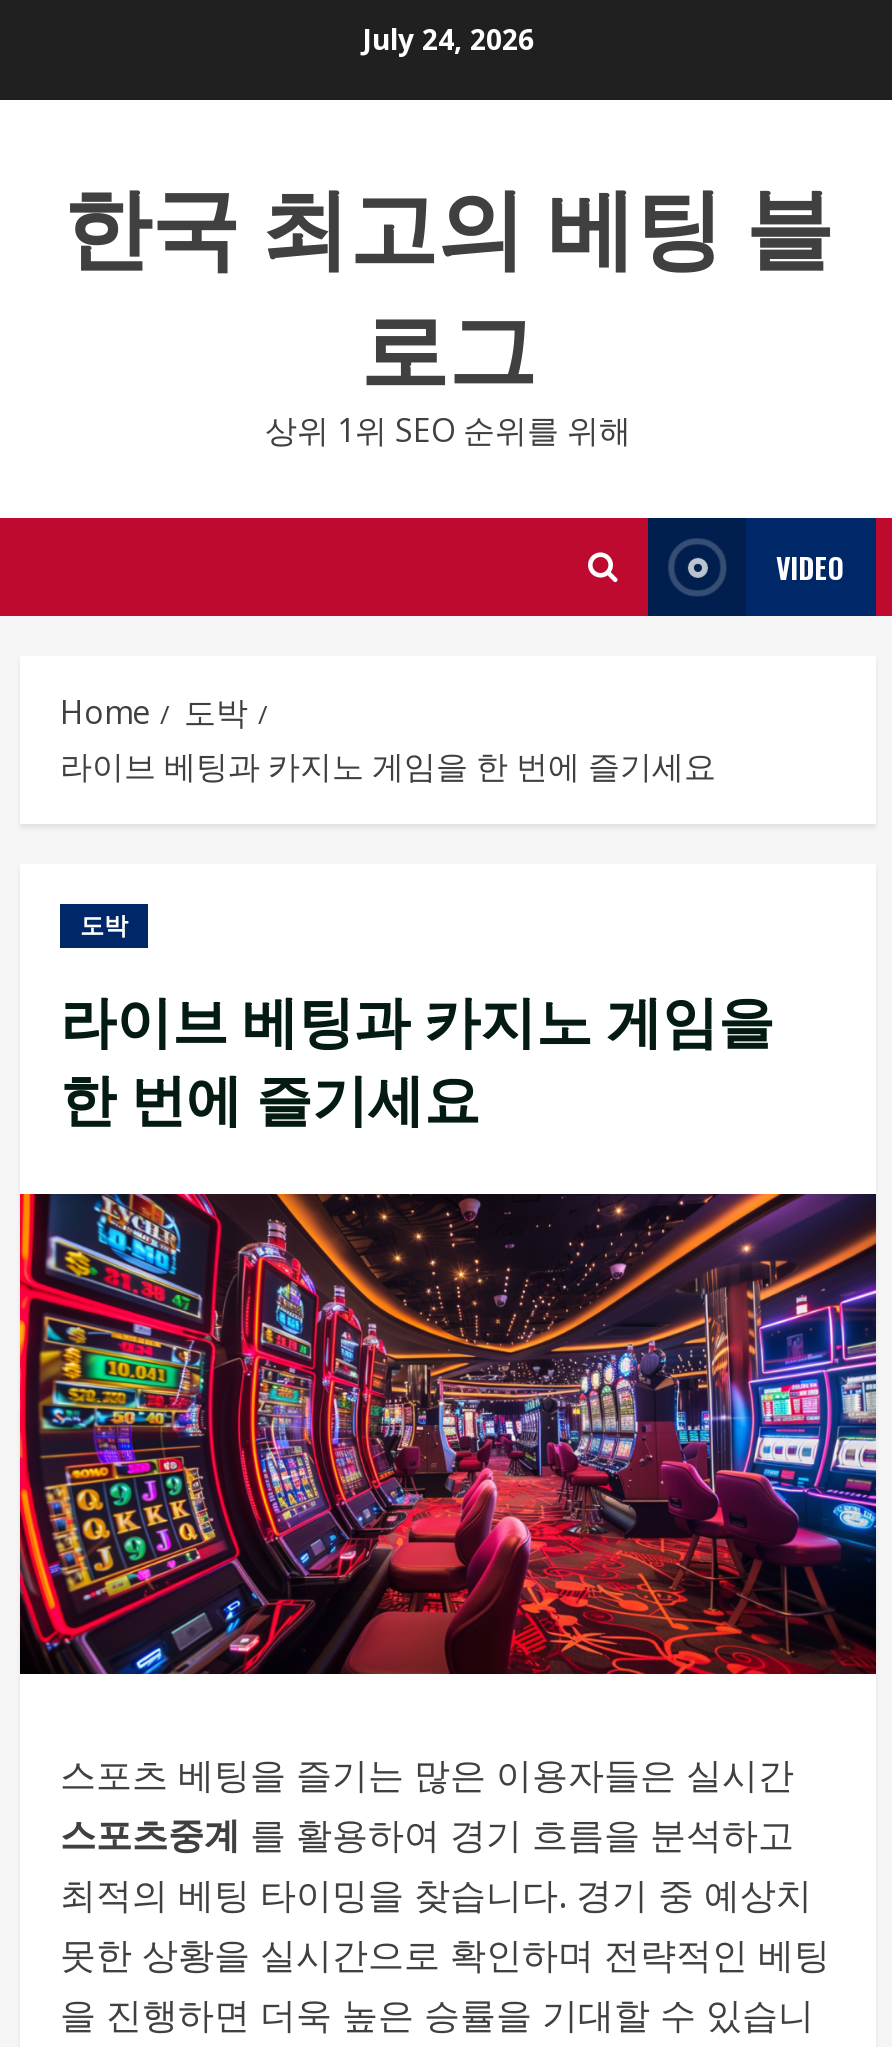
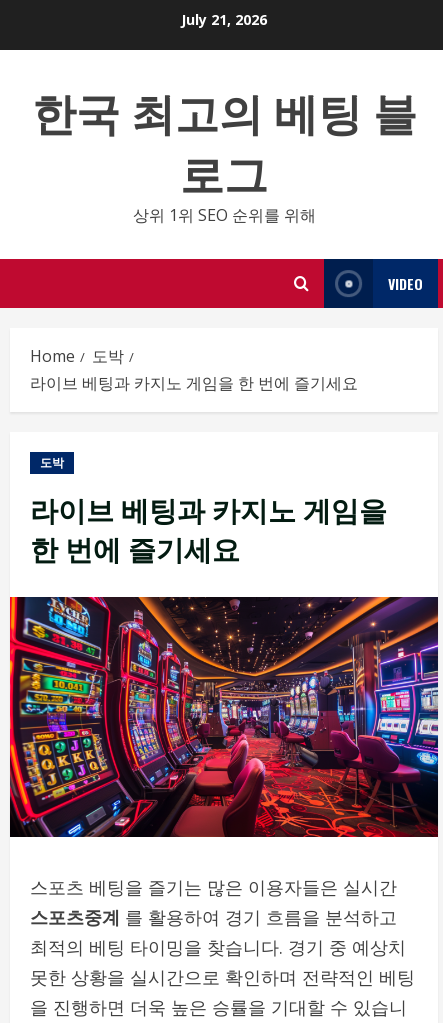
[362,20,534,58] July 24, 2026 -> [181,10,267,29] July 21, 2026

